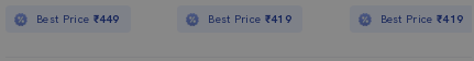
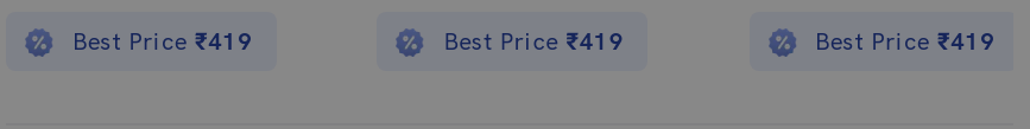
[36,12,120,26] Best Price ₹449 -> [72,26,253,57] Best Price ₹419

